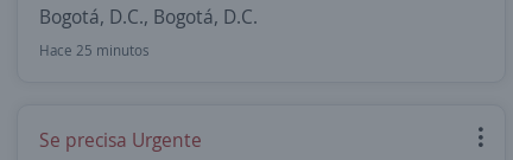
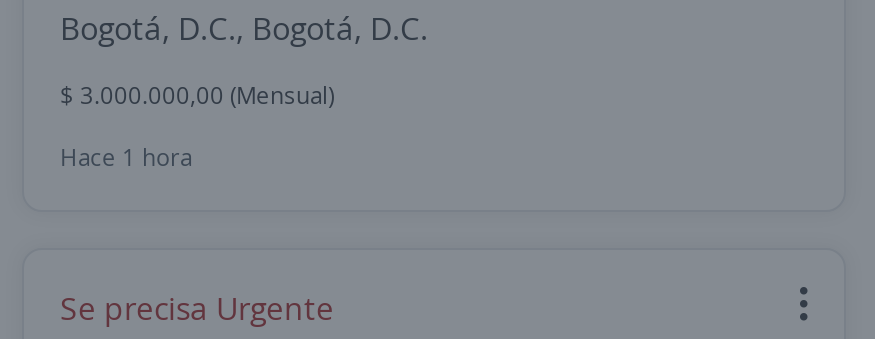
[39,40,150,60] Hace 25 minutos -> [60,78,334,174] $ 3.000.000,00 (Mensual) | Hace 1 hora

